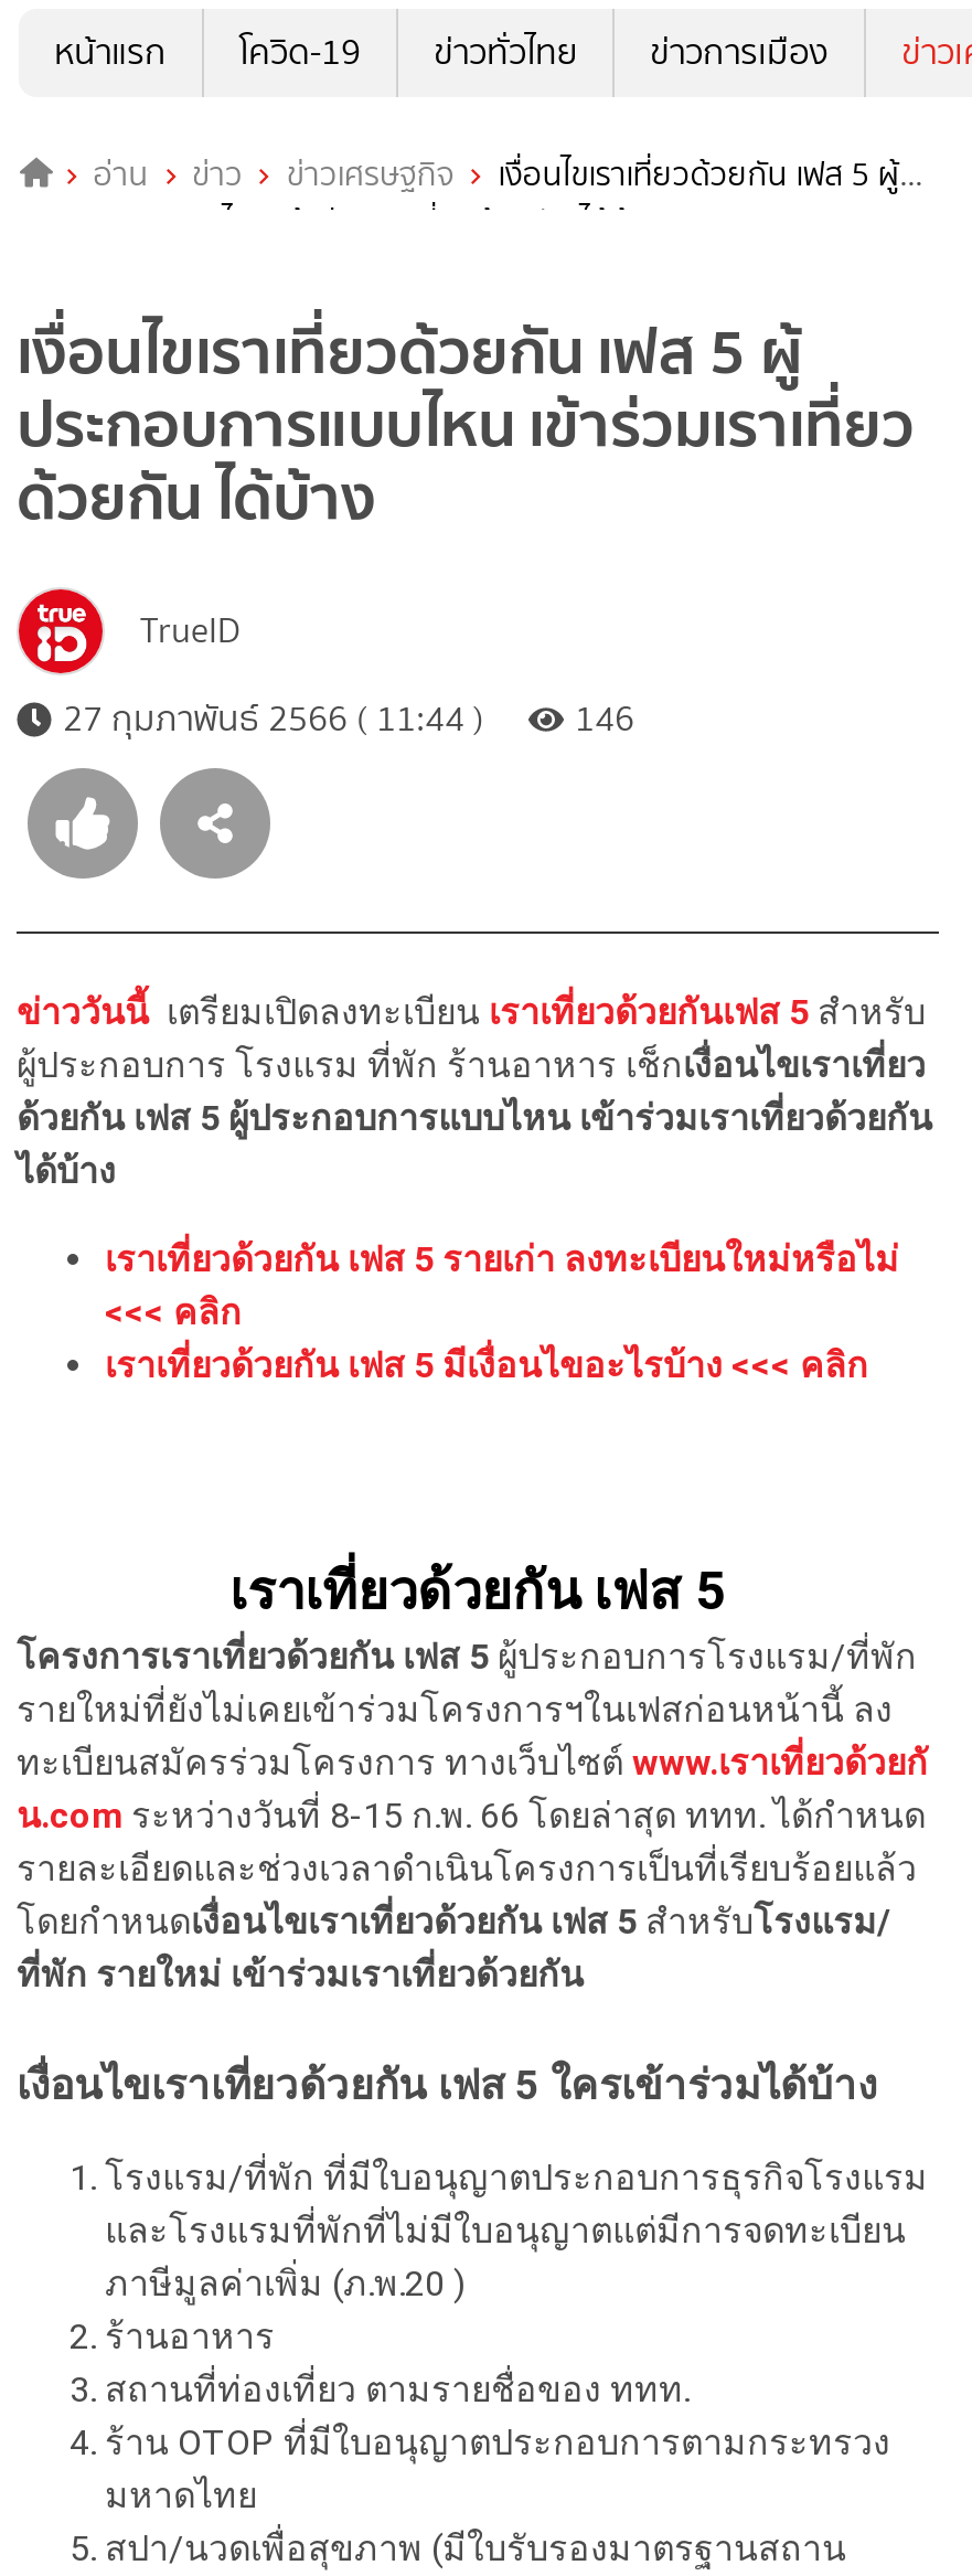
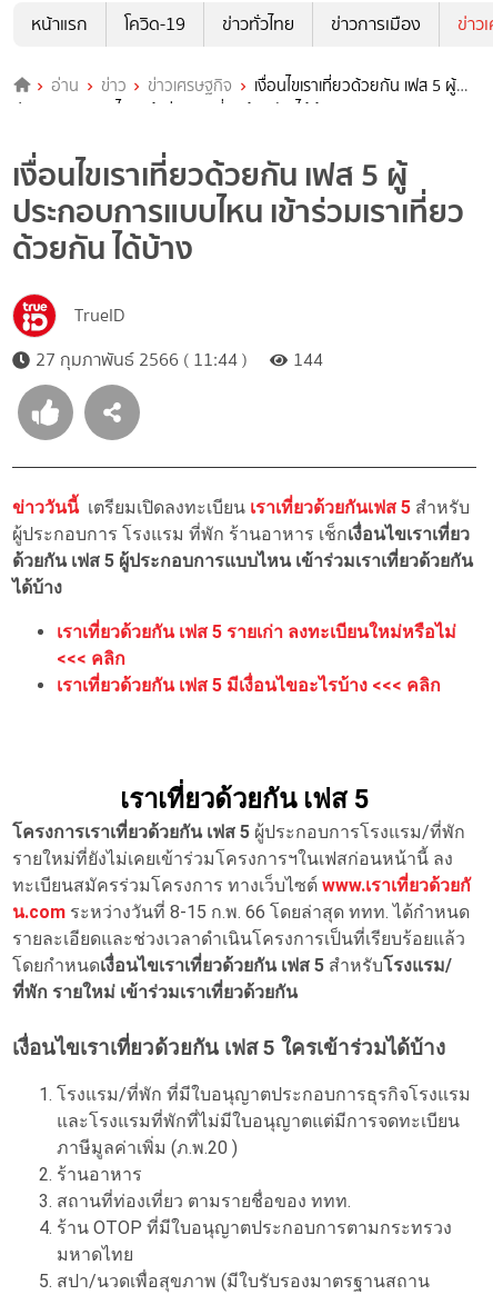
[63,693,634,744] 27 กุมภาพันธ์ 2566 ( 11:44 ) 146 -> [36,347,323,372] 27 กุมภาพันธ์ 2566 ( 11:44 ) 144

